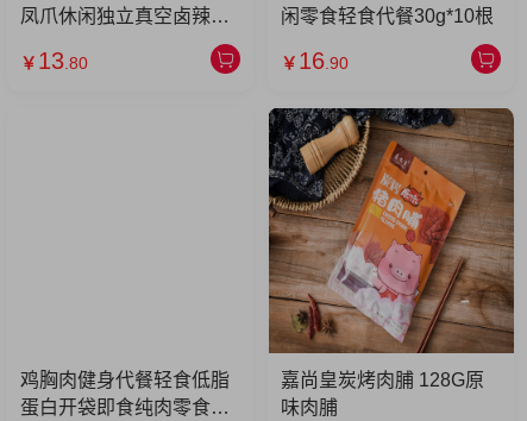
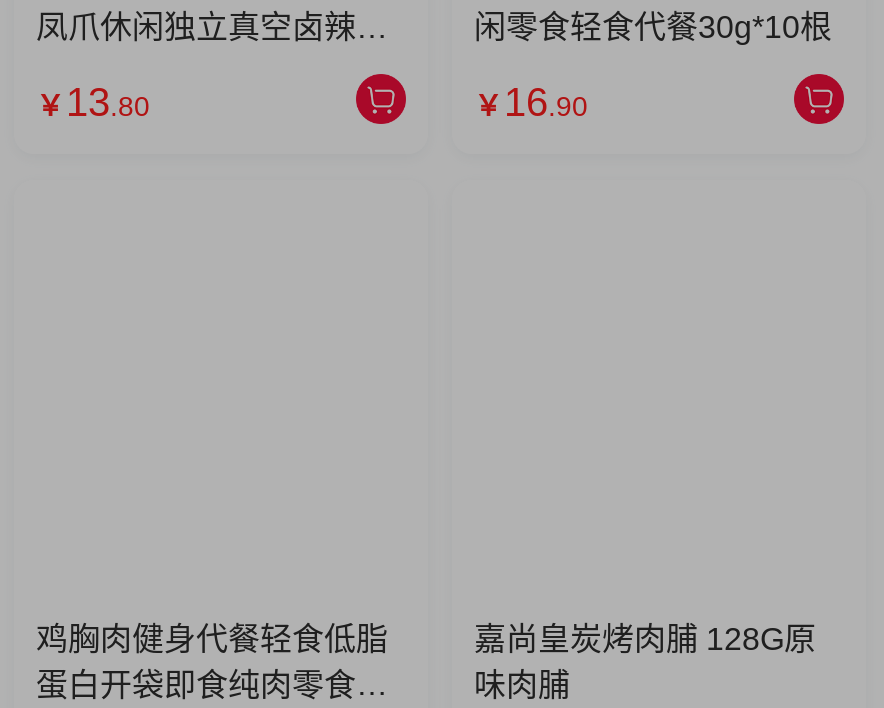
[268,107,515,354] [image] -> none

